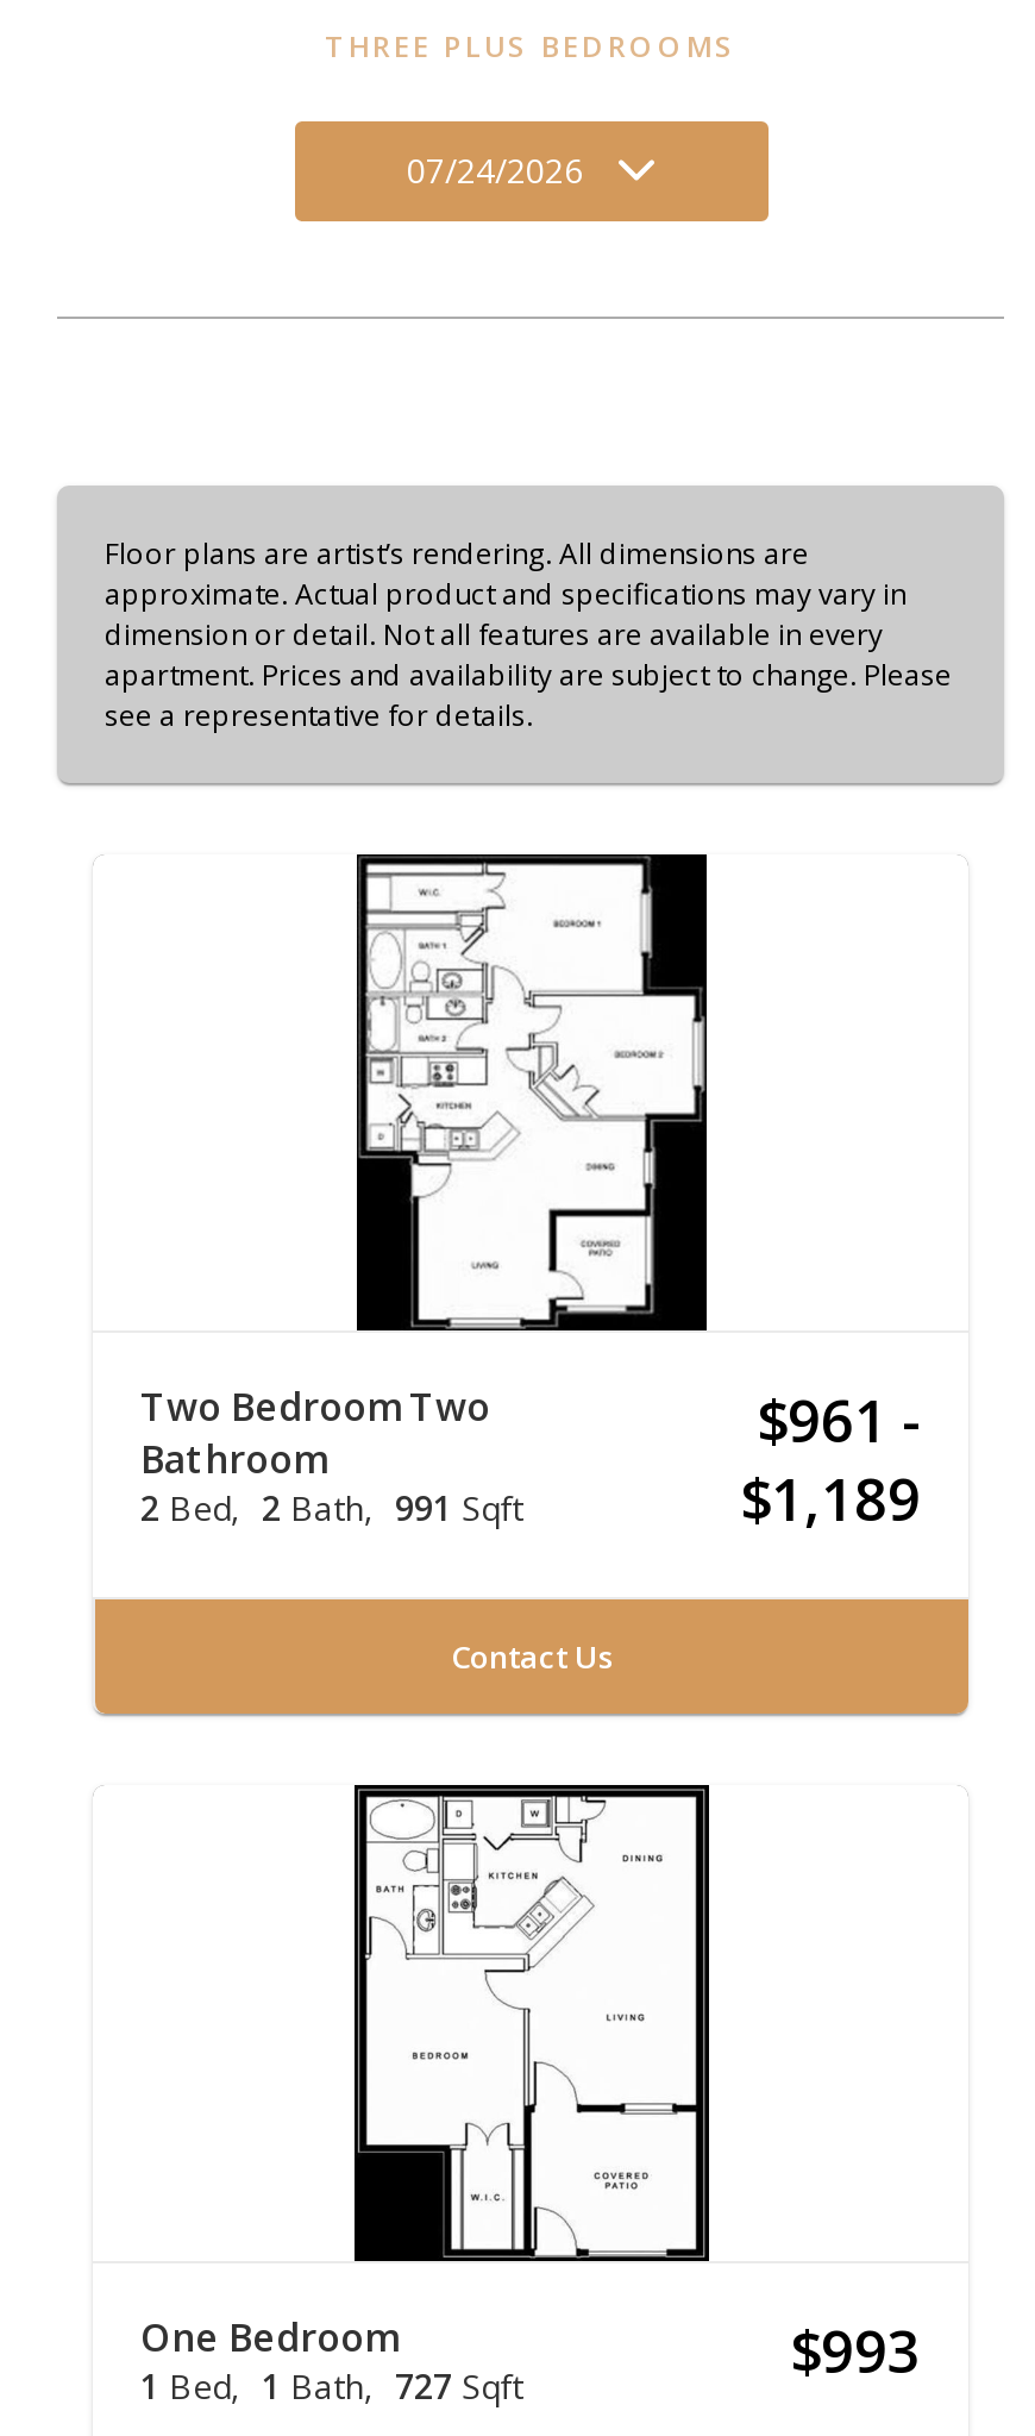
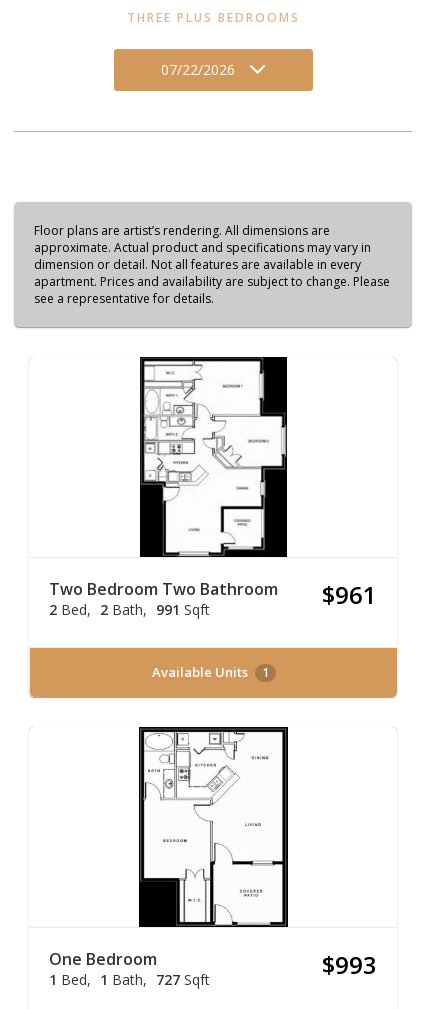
[407,148,583,193] 07/24/2026 -> [161,60,235,79] 07/22/2026
[740,1380,921,1538] $961 - | $1,189 -> [322,578,377,611] $961
[451,1635,613,1678] Contact Us -> [151,663,268,681] Available Units | 1

